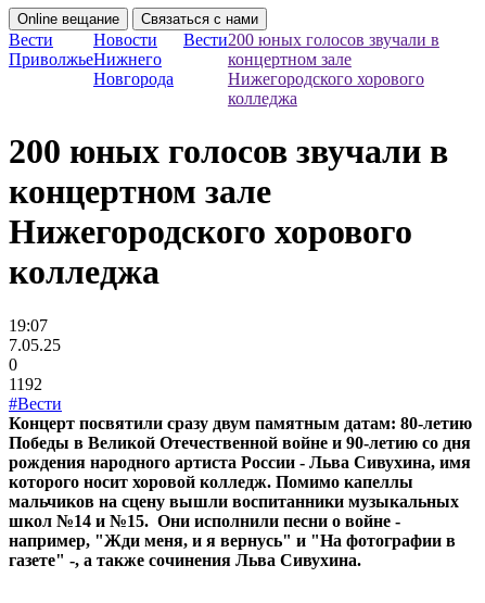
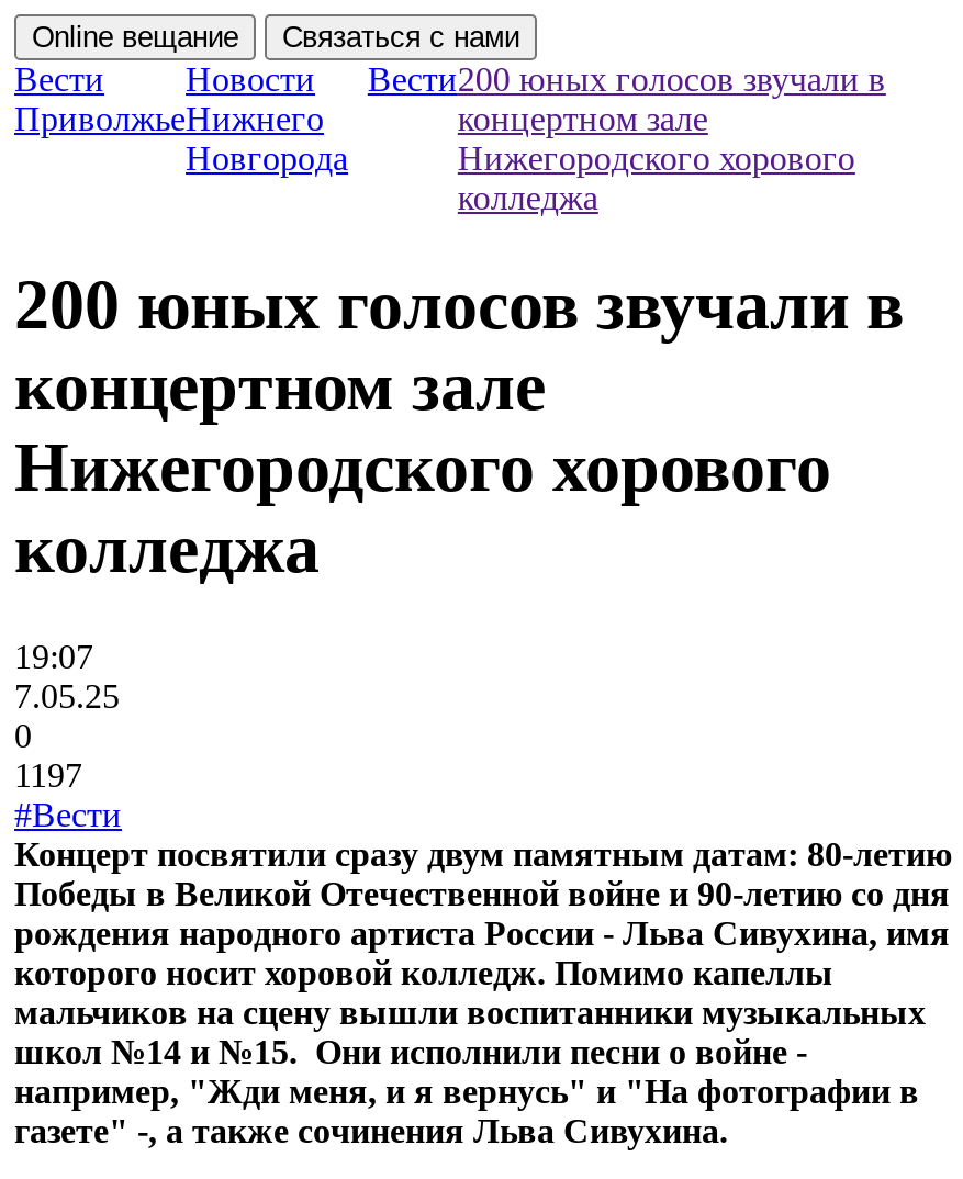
[9,375,42,393] 1192 -> [14,756,82,793] 1197

